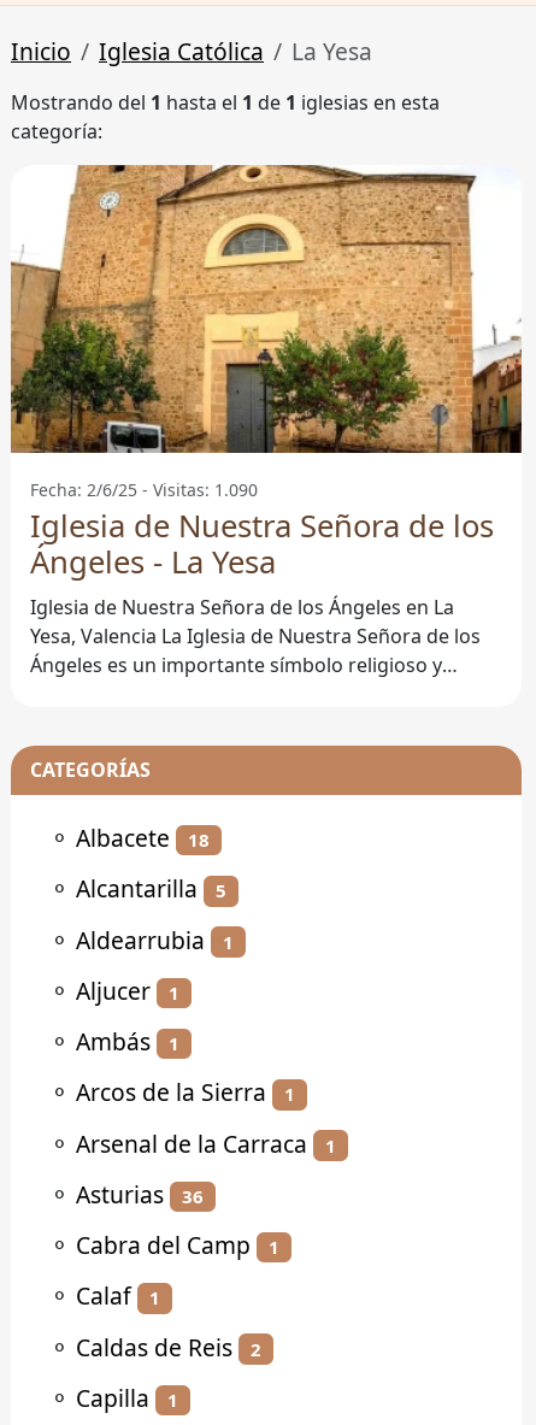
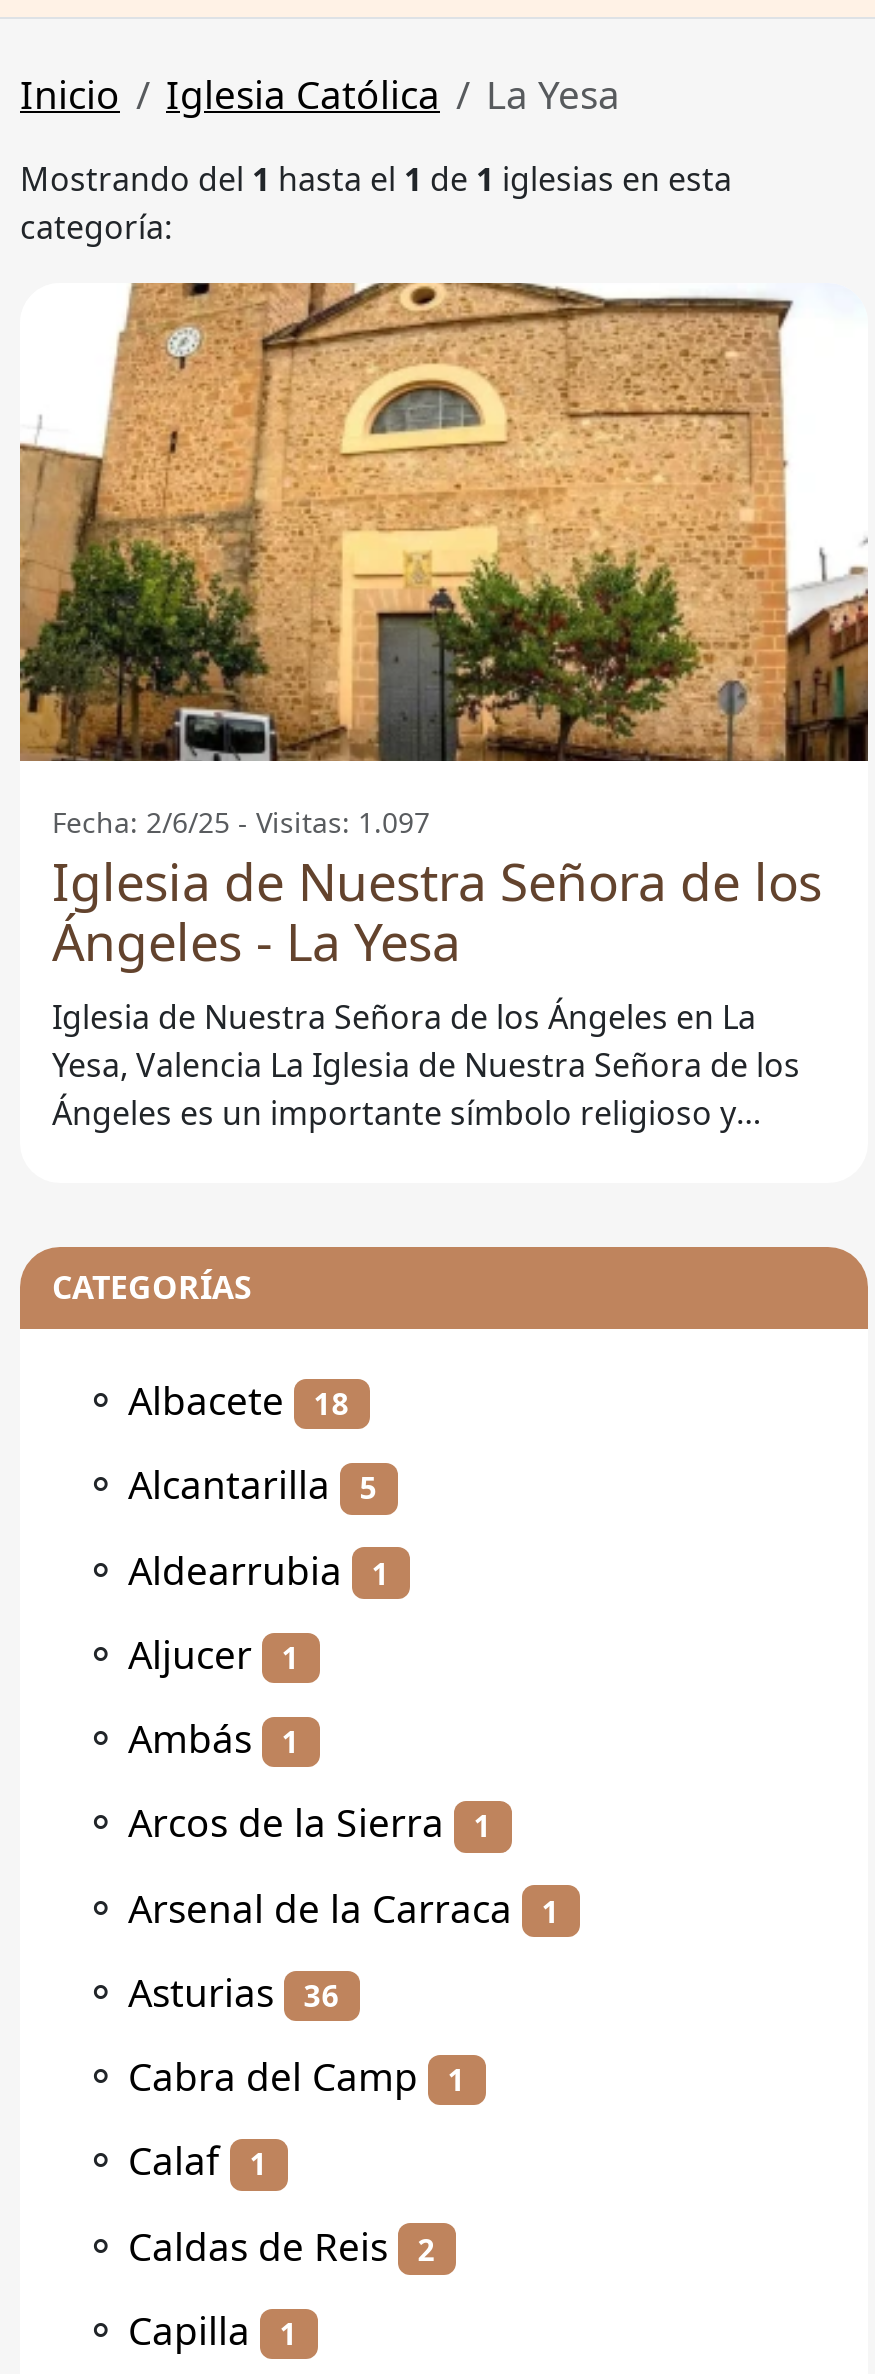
[30,478,258,500] Fecha: 2/6/25 - Visitas: 1.090 -> [52,802,430,840] Fecha: 2/6/25 - Visitas: 1.097

